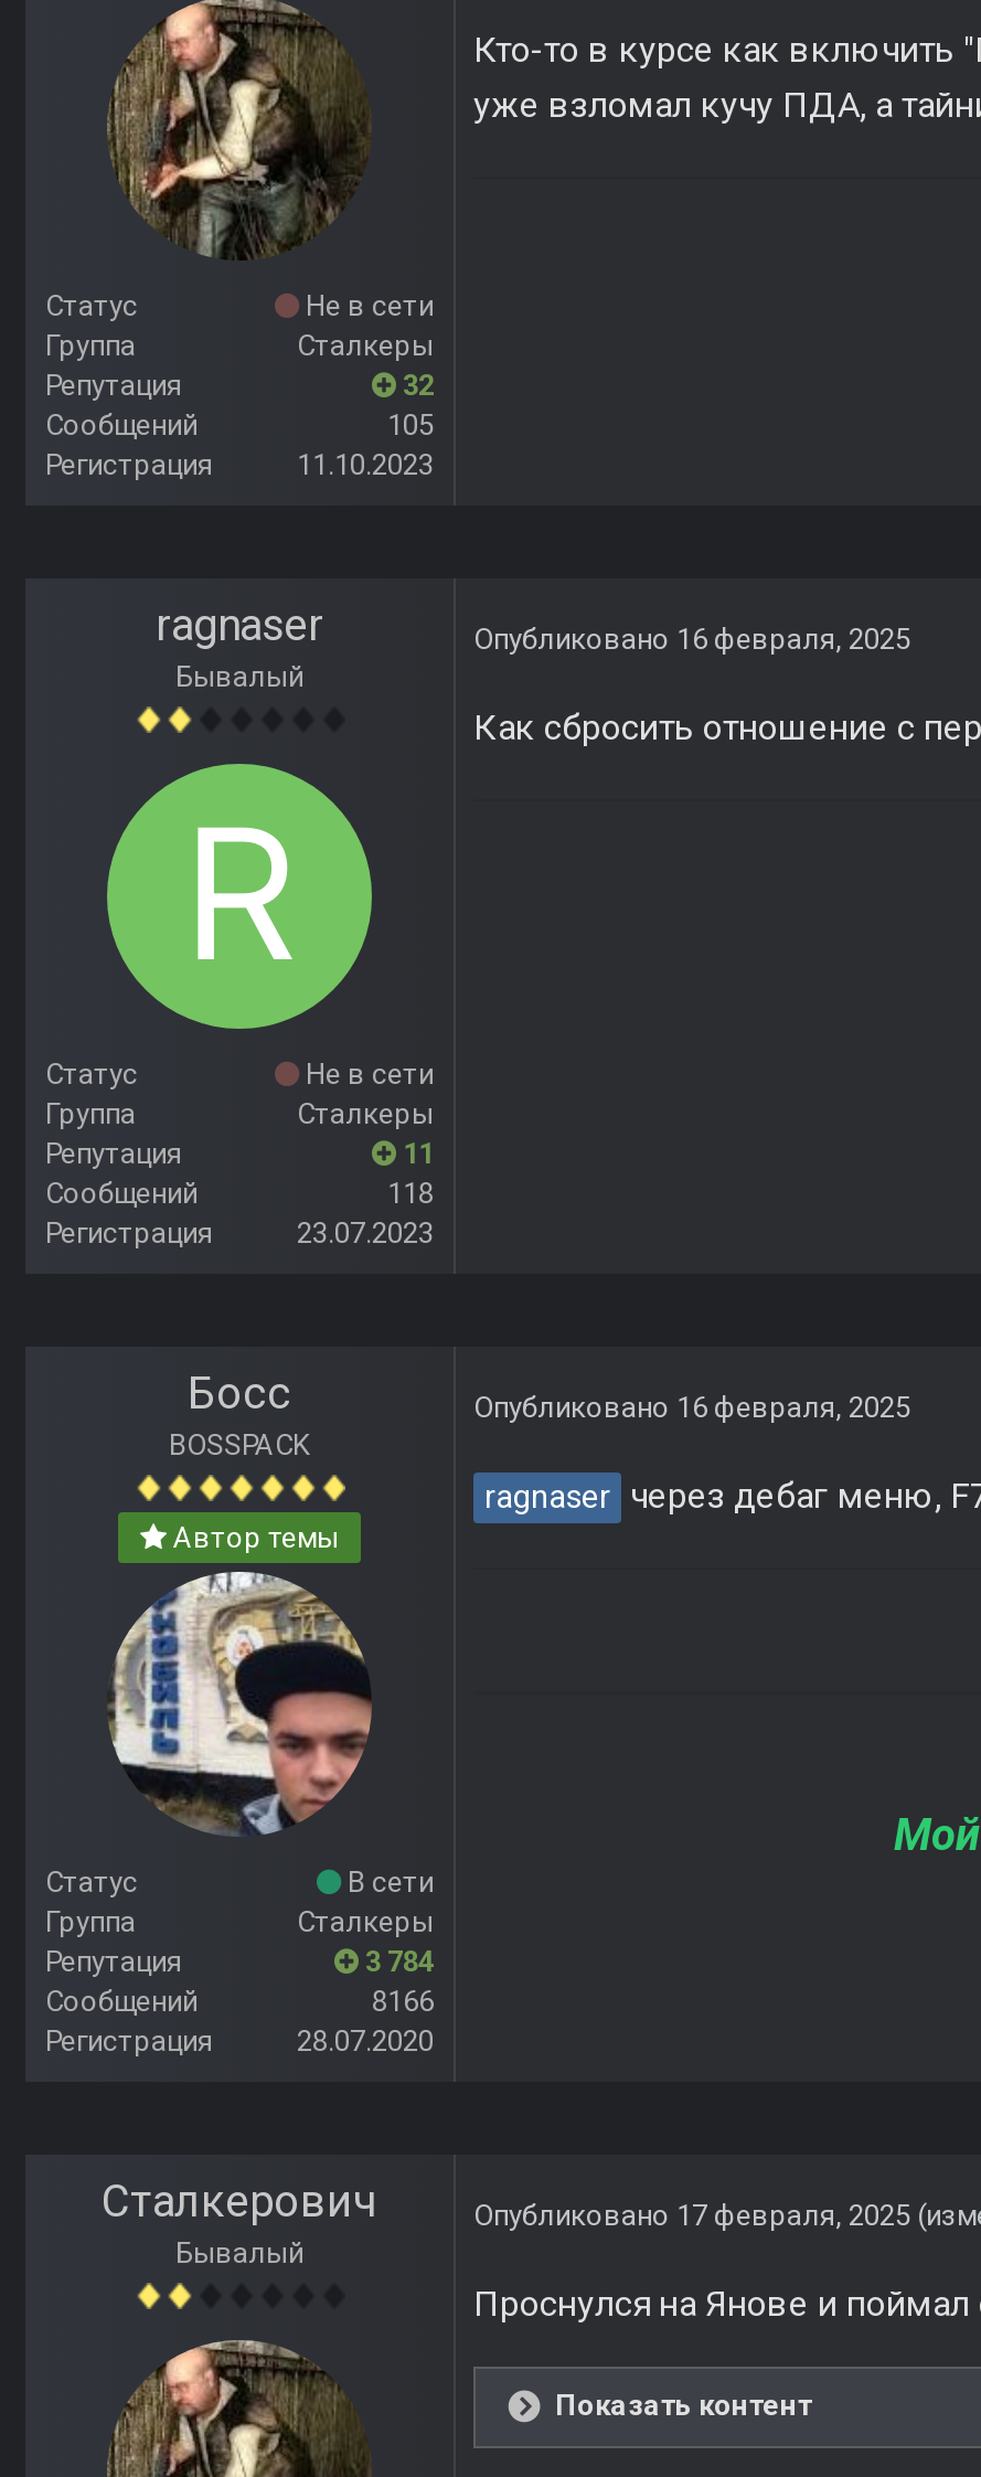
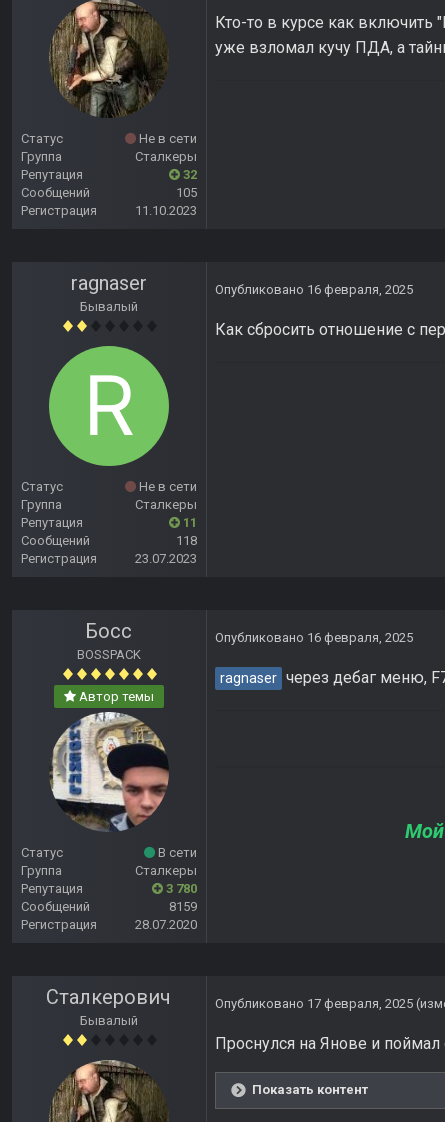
[359,1945,434,1979] 3 784 -> [163,881,197,896] 3 780
[372,1985,434,2018] 8166 -> [169,899,197,914] 8159

